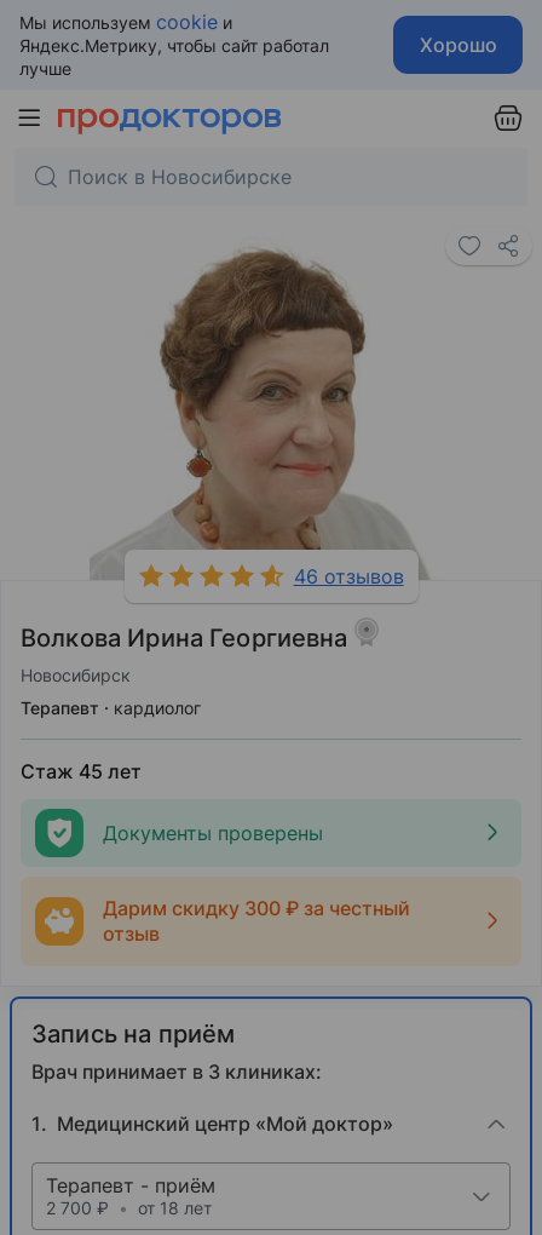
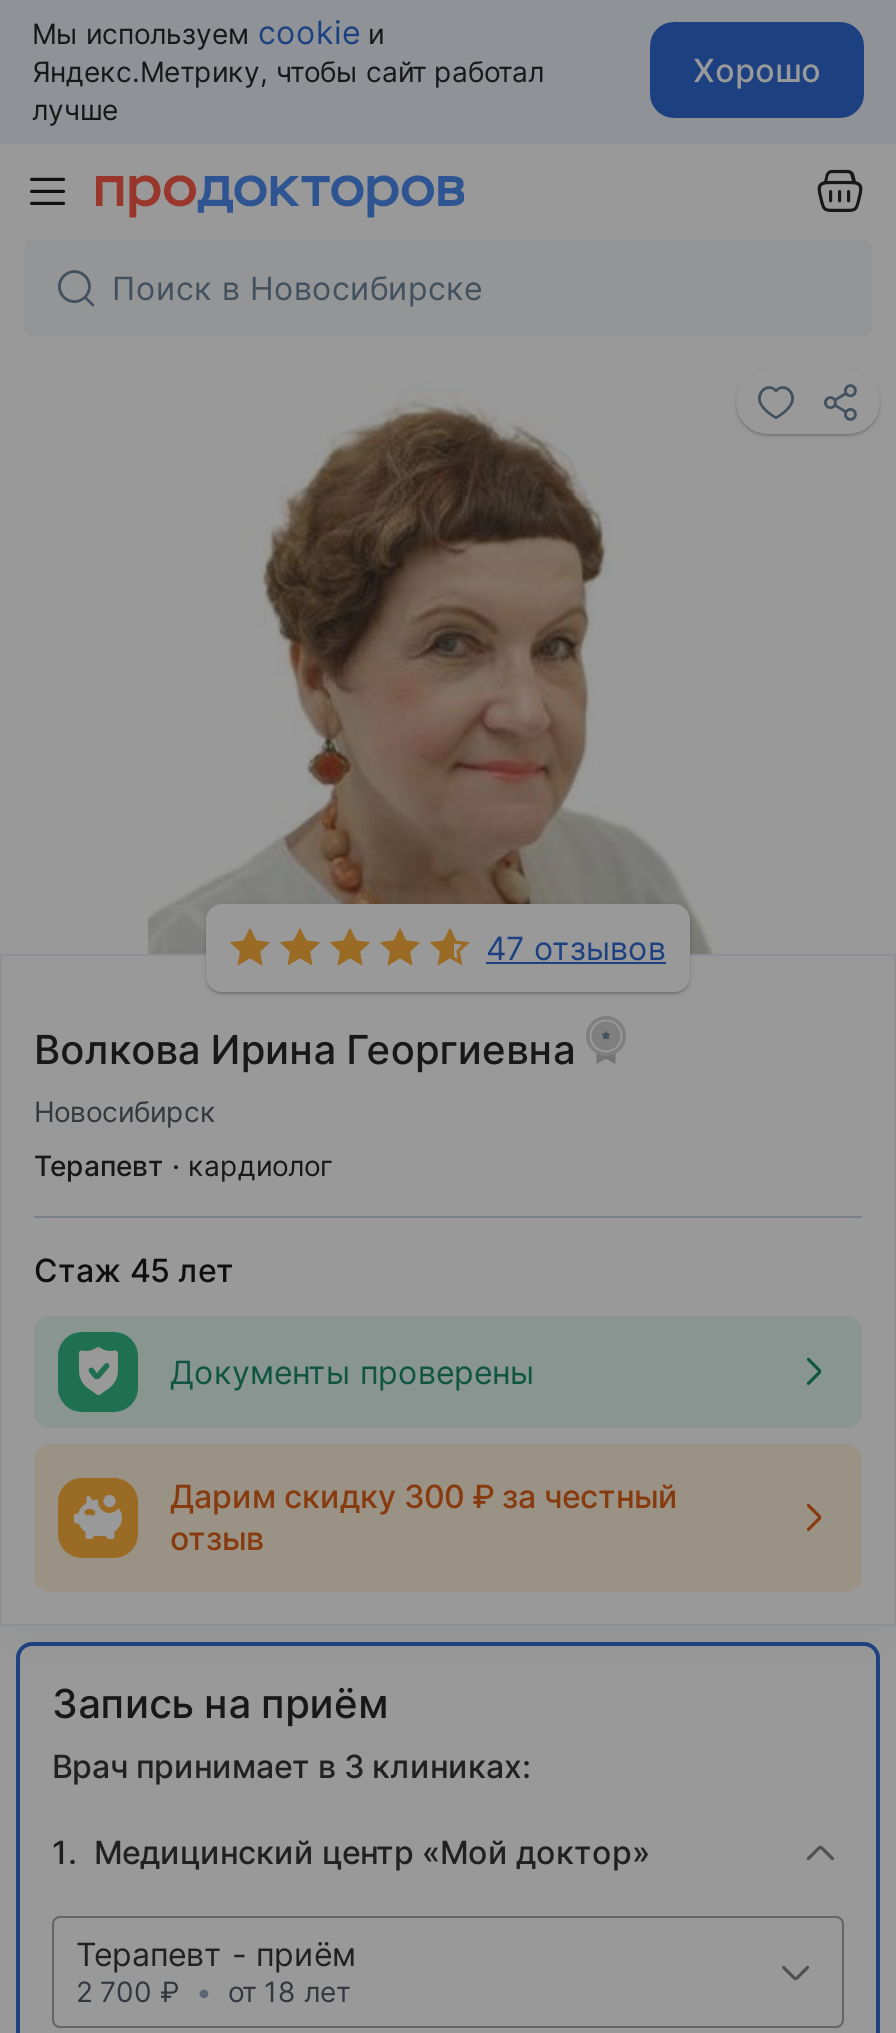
[293,564,403,588] 46 отзывов -> [486,928,666,968] 47 отзывов

